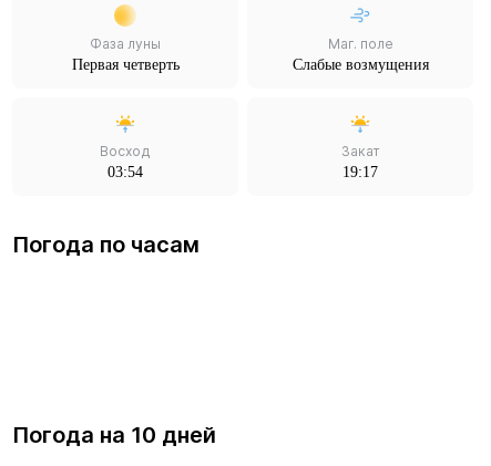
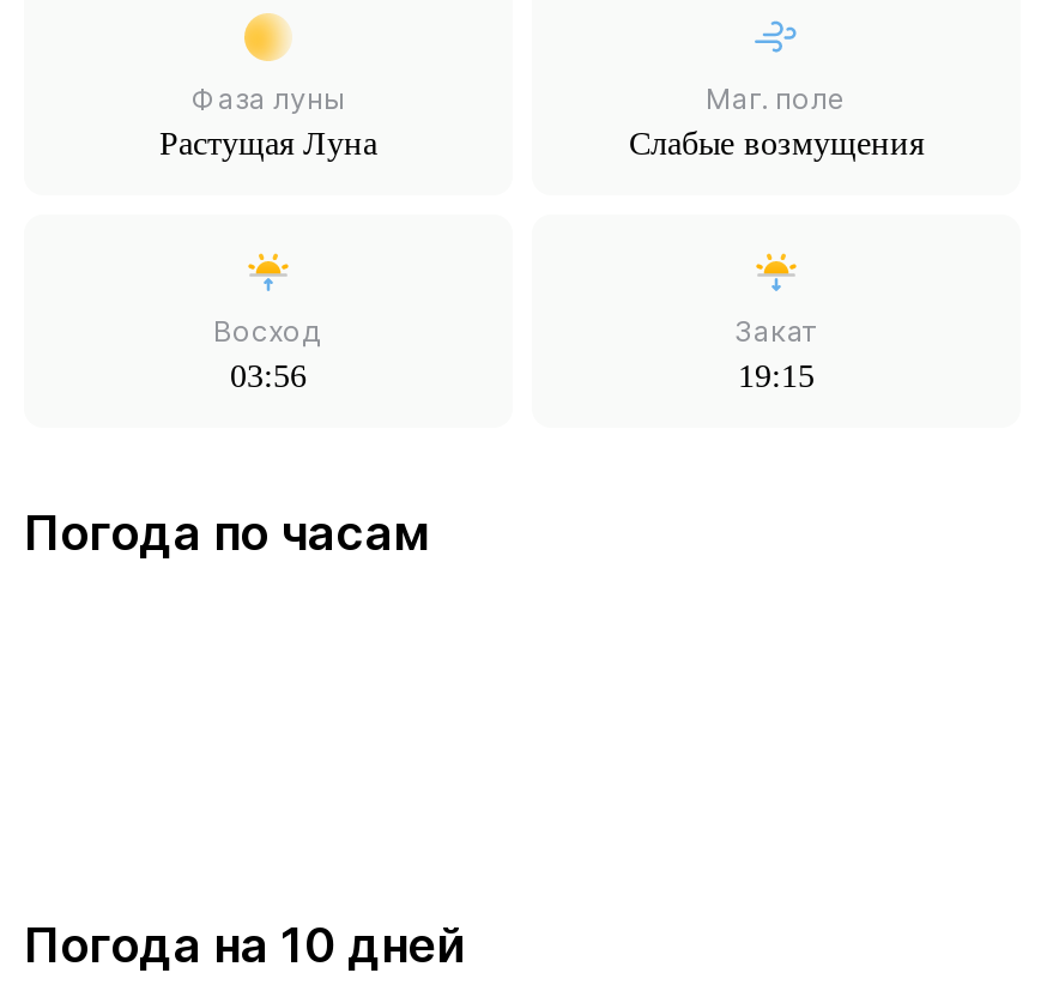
[71,56,179,73] Первая четверть -> [159,125,377,161] Растущая Луна
[108,163,143,180] 03:54 -> [230,357,307,393] 03:56
[342,163,378,180] 19:17 -> [738,357,815,393] 19:15

